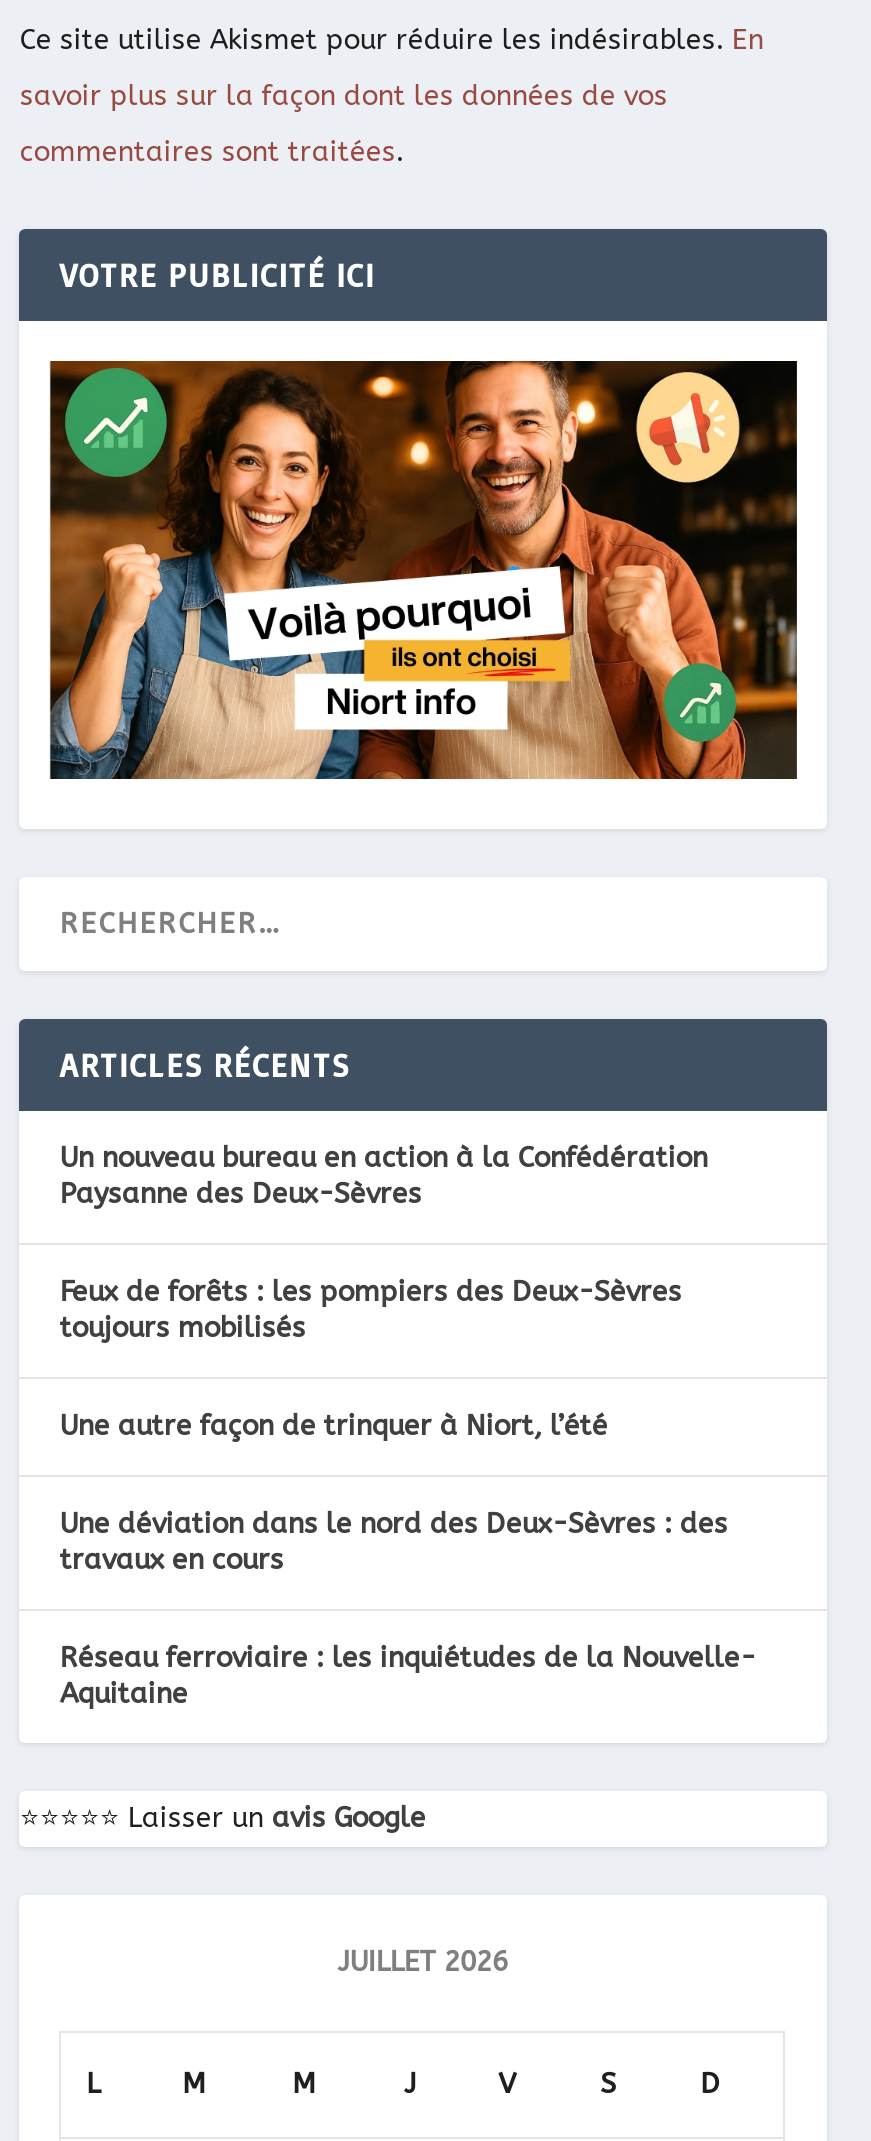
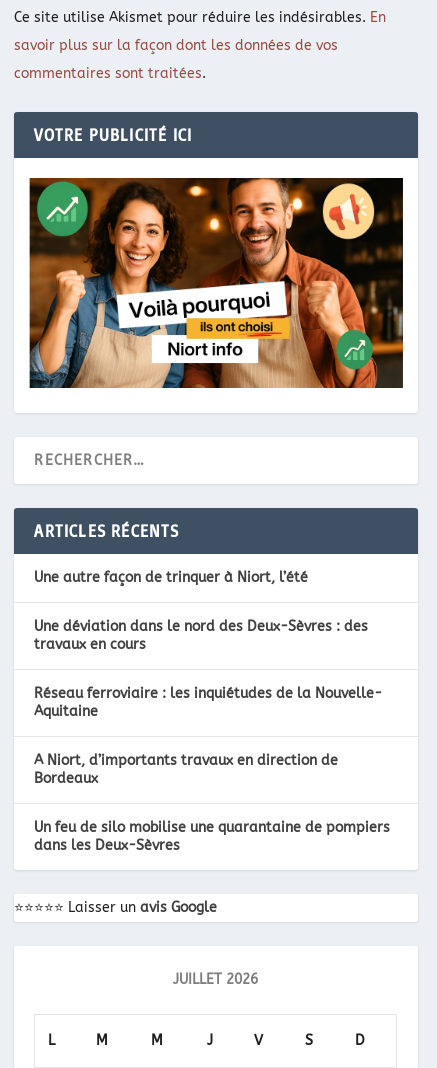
[60,1142,708,1346] Un nouveau bureau en action à la Confédération | Paysanne des Deux-Sèvres | Feux de forêts : les pompiers des Deux-Sèvres | toujours mobilisés -> none
moved [60,1410,756,1712] -> [34,569,382,720]: Une autre façon de trinquer à Niort, l’été | Une déviation dans le nord des Deux-Sèvres : des | travaux en cours | Réseau ferroviaire : les inquiétudes de la Nouvelle- | Aquitaine
none -> [34,752,390,854] A Niort, d’importants travaux en direction de | Bordeaux | Un feu de silo mobilise une quarantaine de pompiers | dans les Deux-Sèvres

